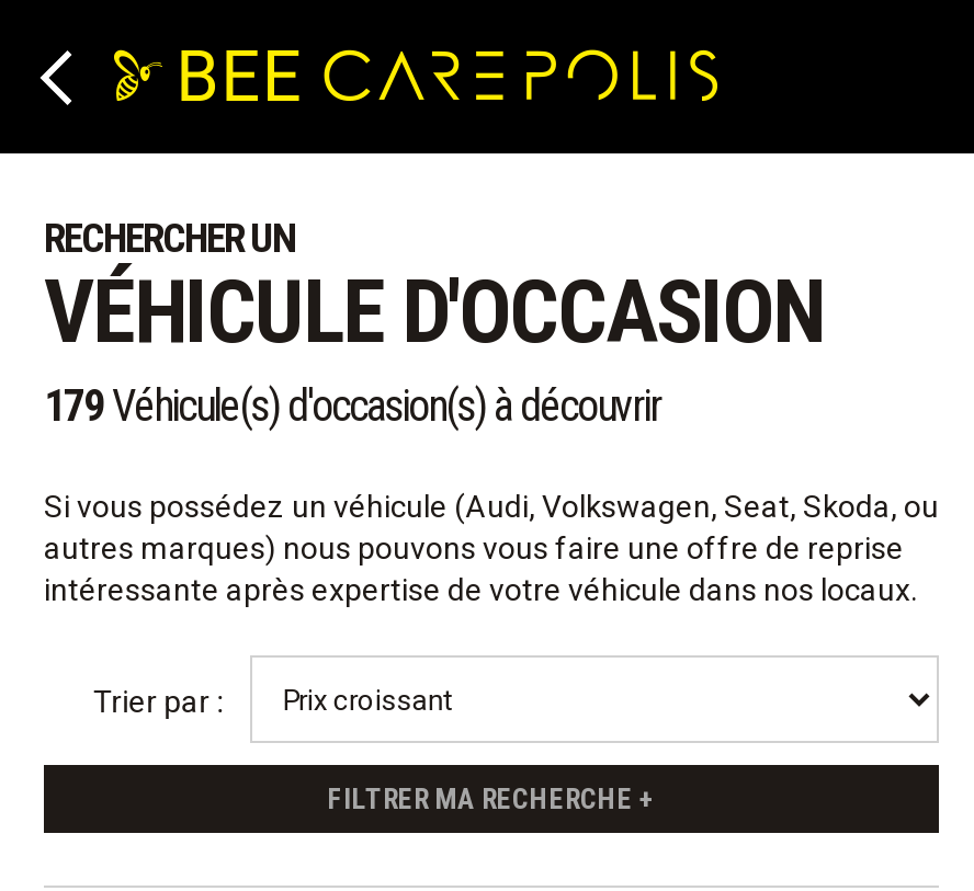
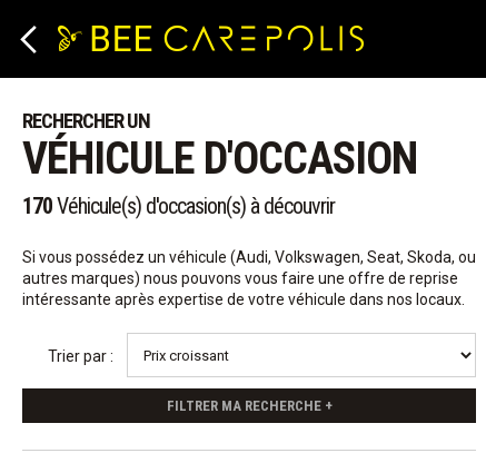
[44,379,660,432] 179Véhicule(s) d'occasion(s) à découvrir -> [22,193,335,219] 170Véhicule(s) d'occasion(s) à découvrir

